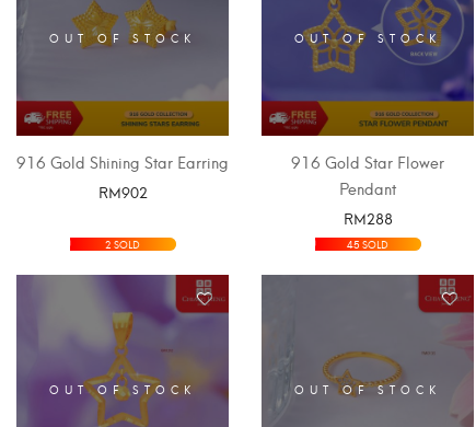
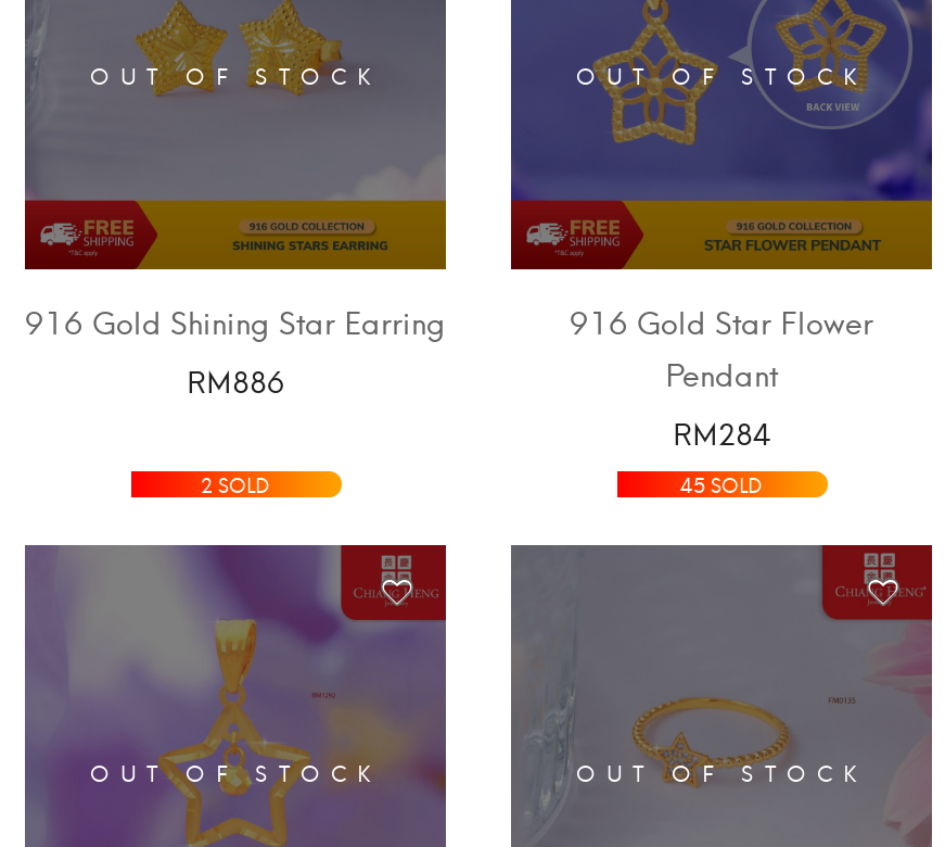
[98,179,147,202] RM902 -> [187,355,284,401] RM886
[343,205,392,228] RM288 -> [673,407,770,453] RM284

